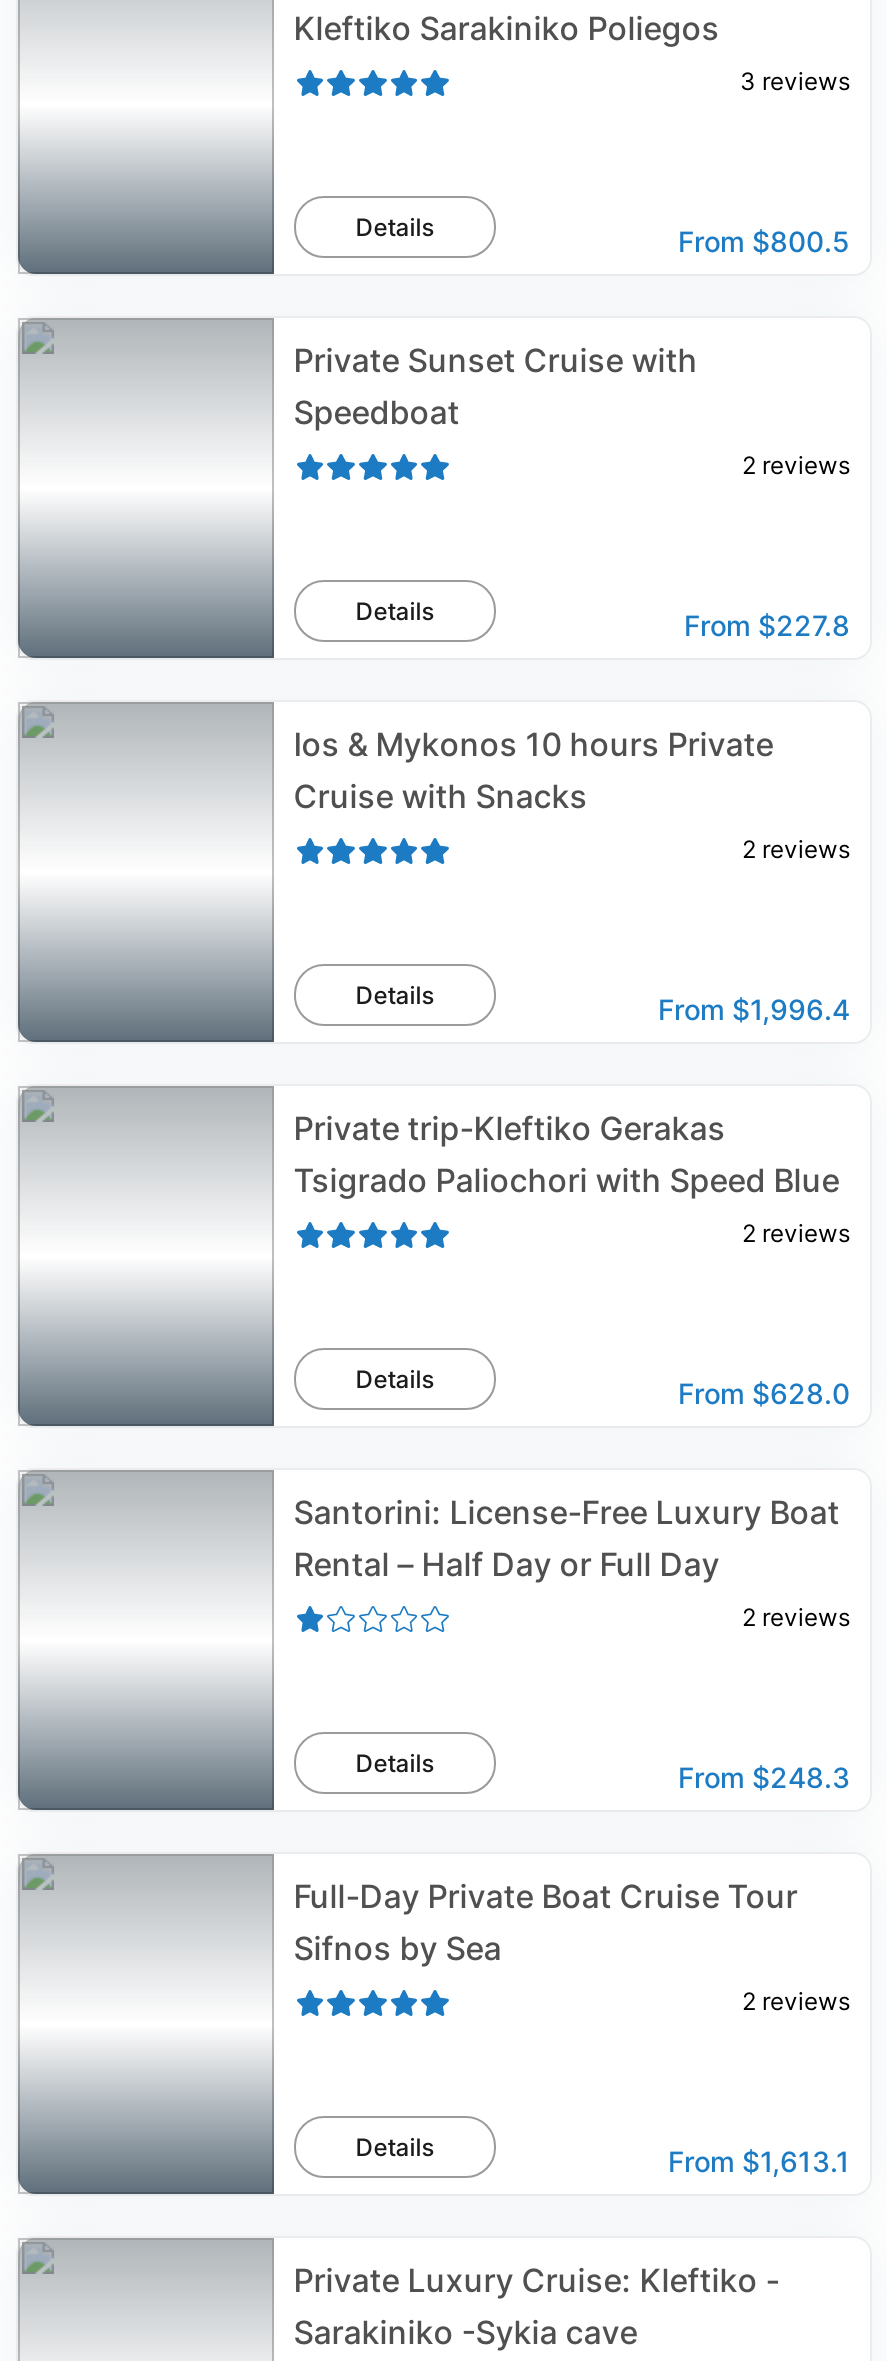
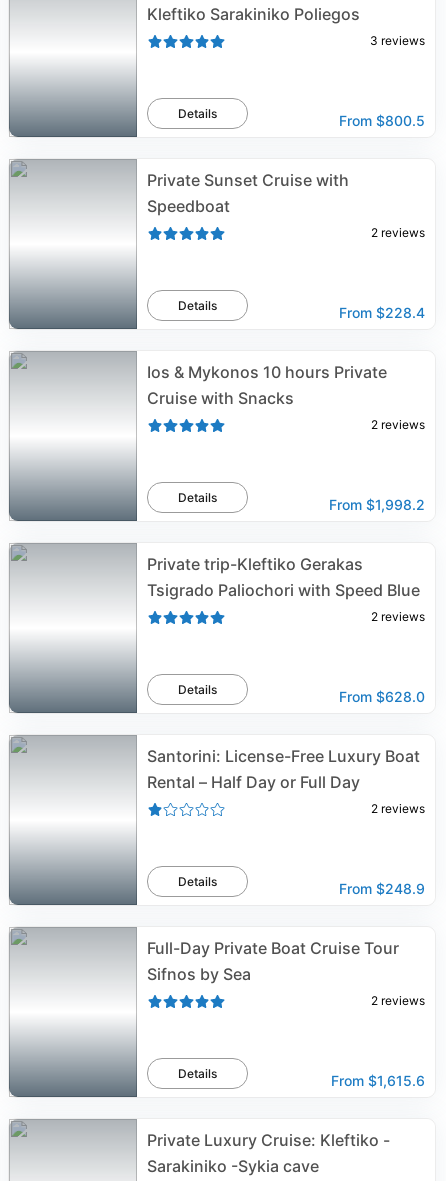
[684,608,850,642] From $227.8 -> [339,304,425,321] From $228.4
[658,992,850,1026] From $1,996.4 -> [329,496,425,513] From $1,998.2
[678,1760,850,1794] From $248.3 -> [339,880,425,897] From $248.9
[668,2144,850,2178] From $1,613.1 -> [331,1072,425,1089] From $1,615.6

